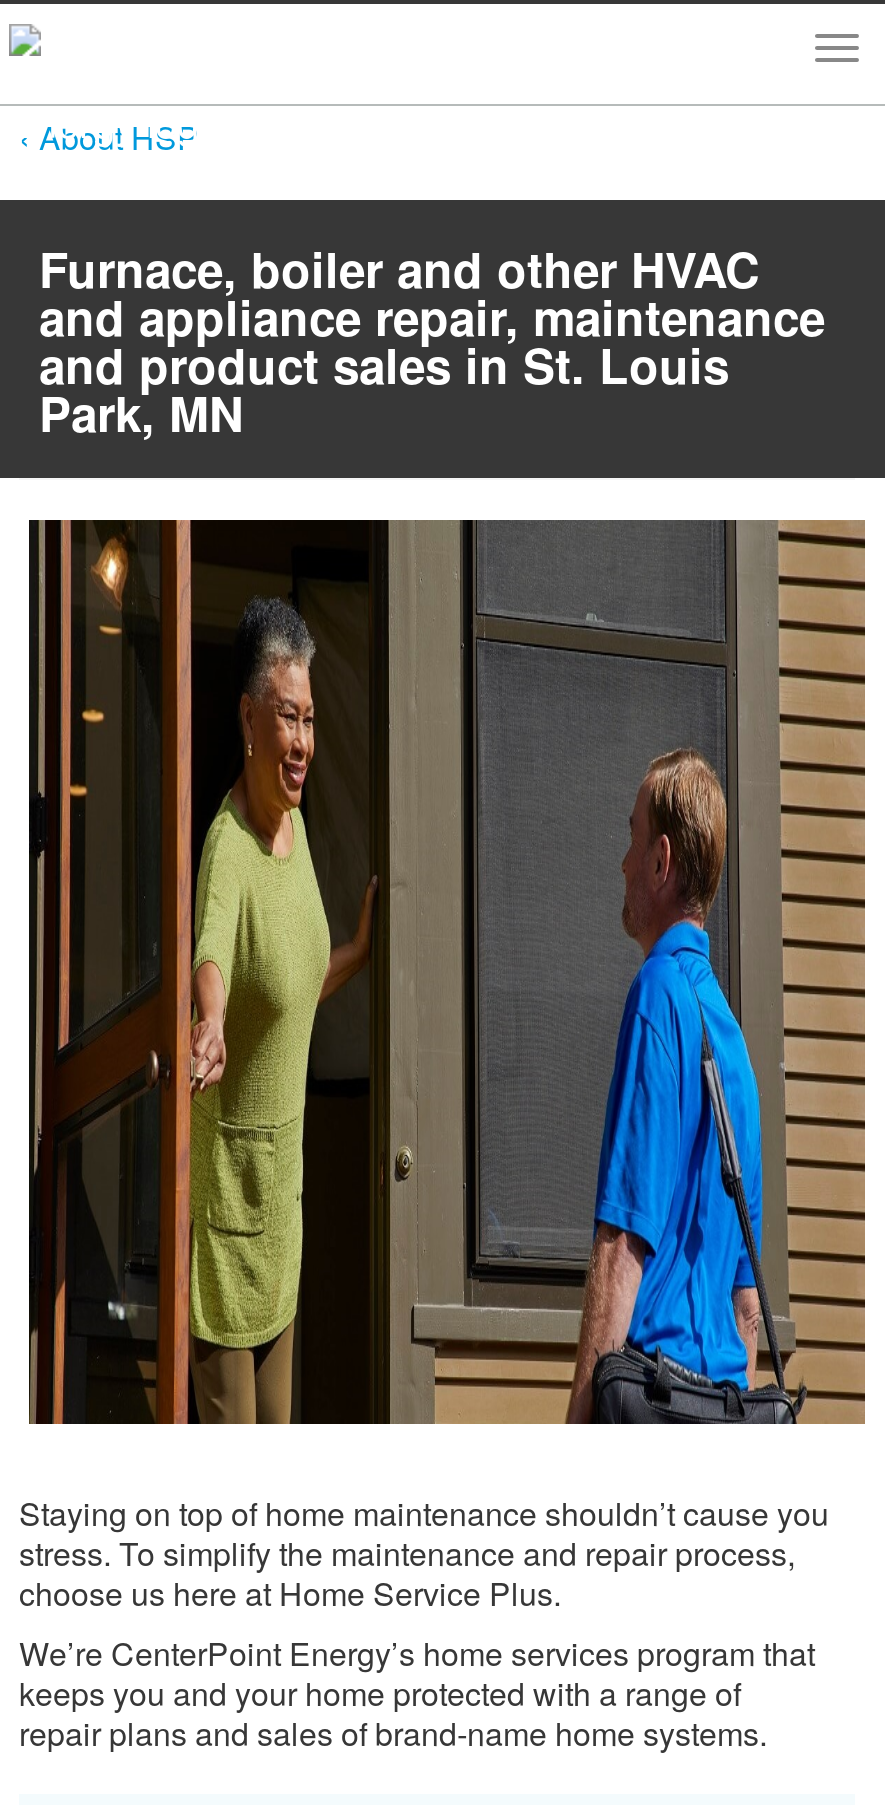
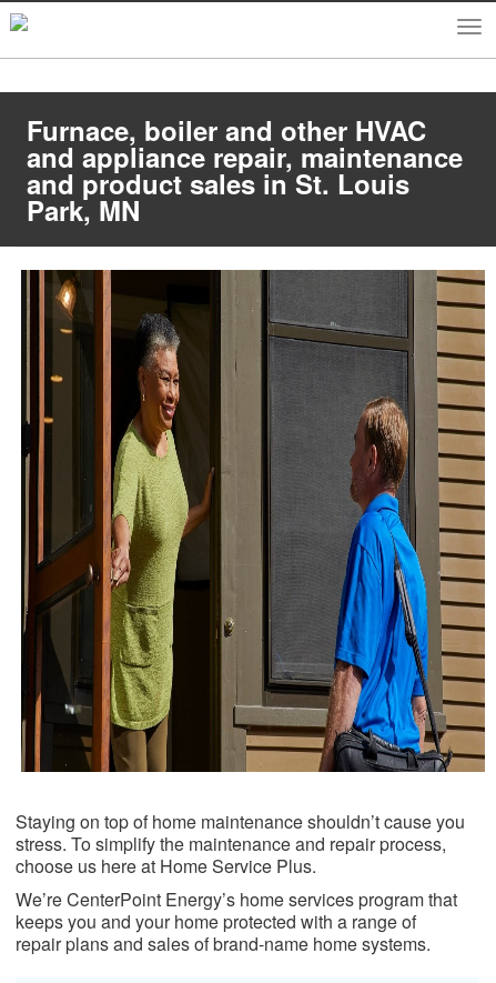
[39,115,199,161] About HSP -> none

